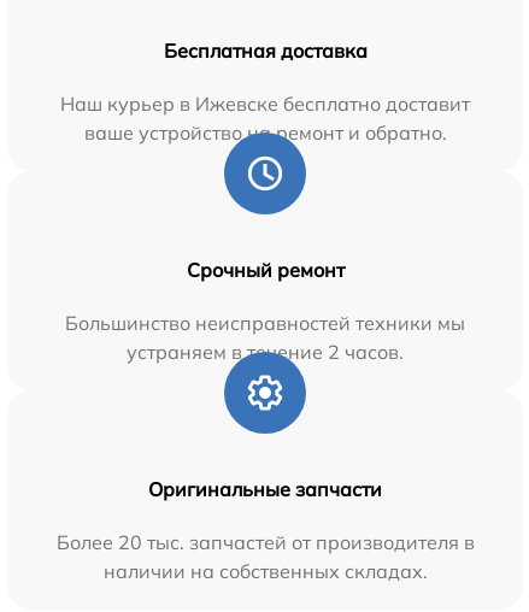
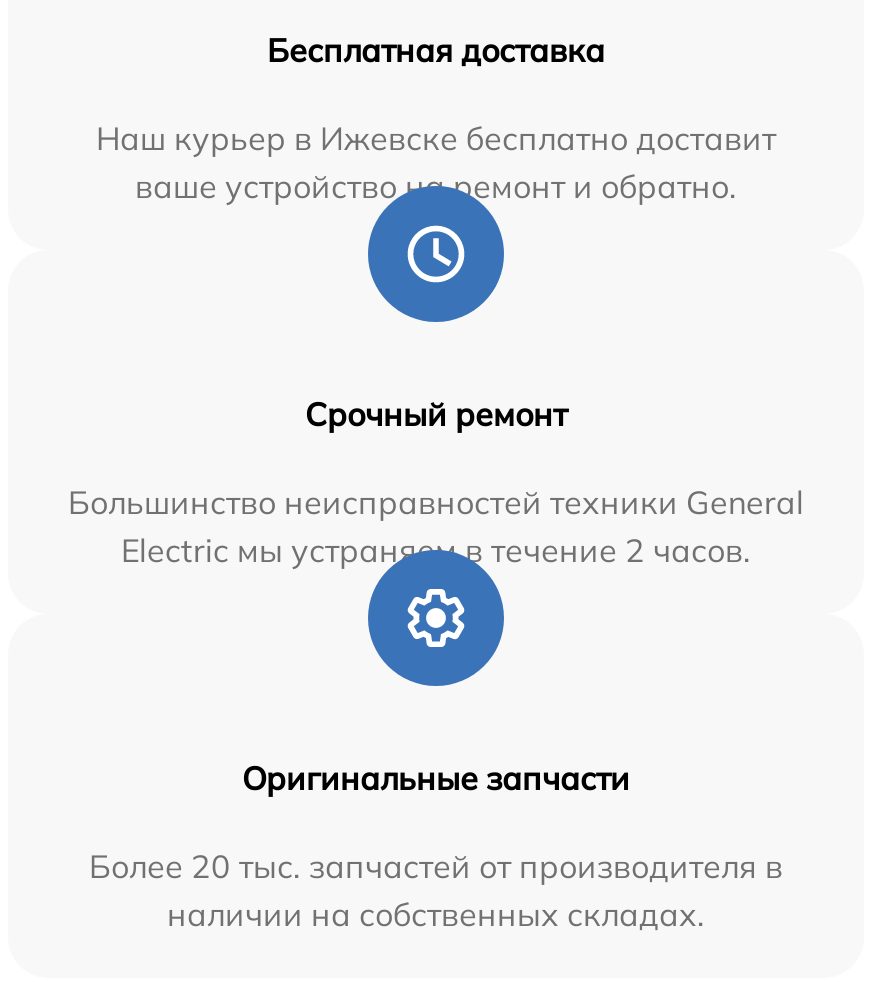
[65,311,465,364] Большинство неисправностей техники мы | устраняем в течение 2 часов. -> [68,482,804,570] Большинство неисправностей техники General | Electric мы устраняем в течение 2 часов.

